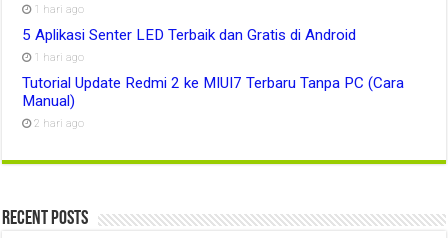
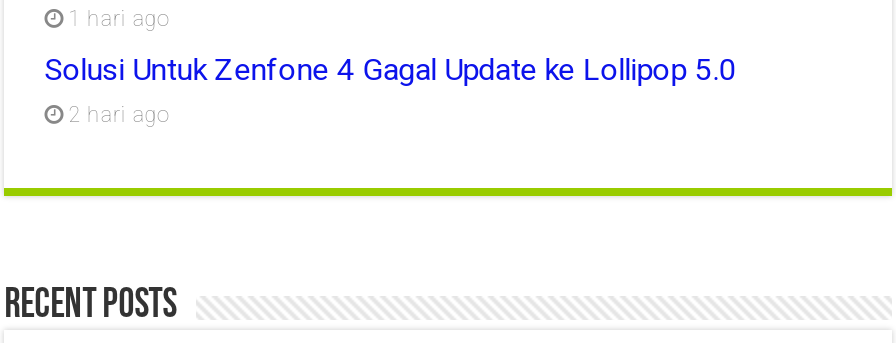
[22,26,404,110] 5 Aplikasi Senter LED Terbaik dan Gratis di Android | 1 hari ago | Tutorial Update Redmi 2 ke MIUI7 Terbaru Tanpa PC (Cara | Manual) -> [44,53,736,89] Solusi Untuk Zenfone 4 Gagal Update ke Lollipop 5.0

